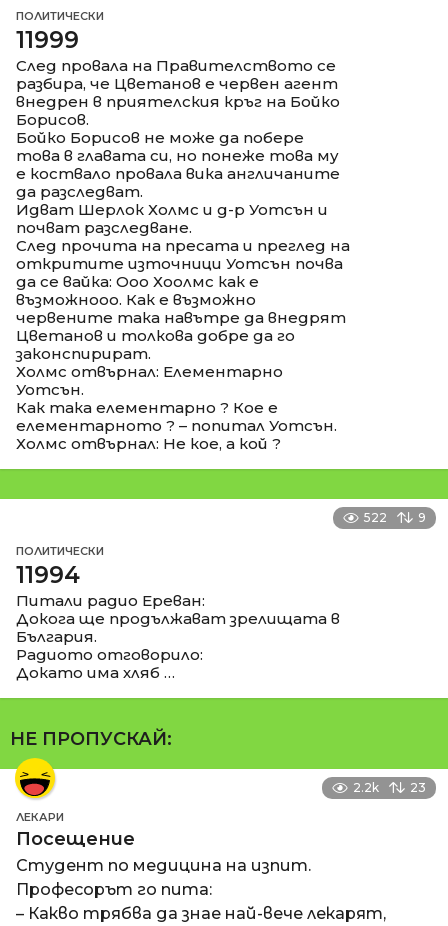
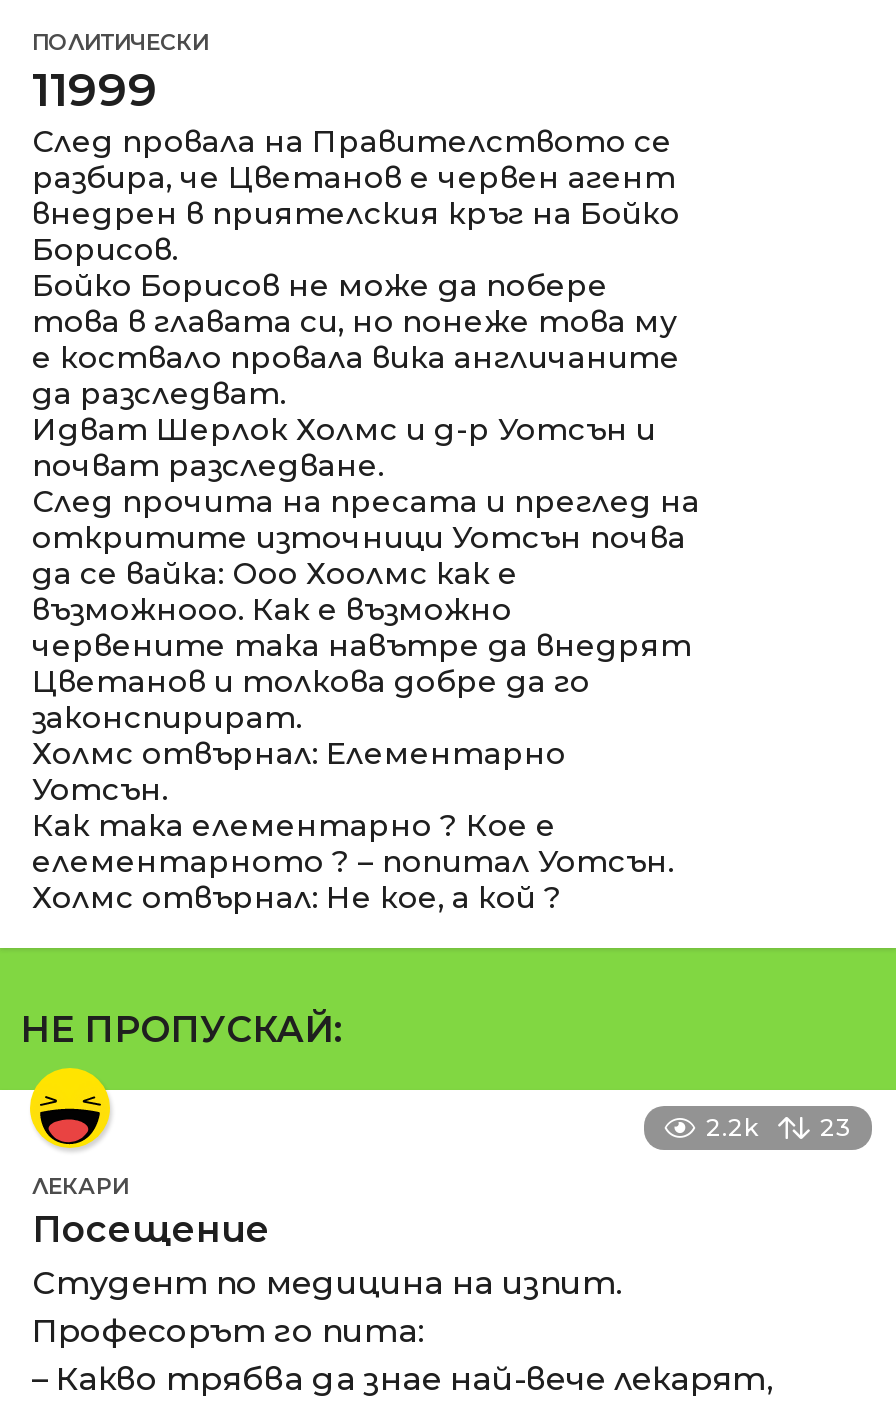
[16,510,426,682] 522 | 9 | ПОЛИТИЧЕСКИ | 11994 | Питали радио Ереван: | Докога ще продължават зрелищата в | България. | Радиото отговорило: | Докато има хляб … -> none

